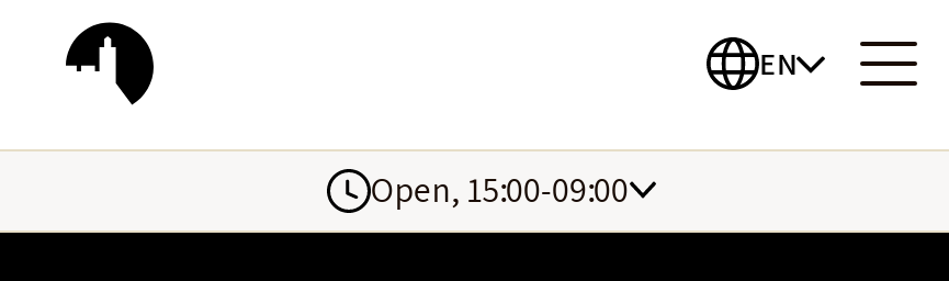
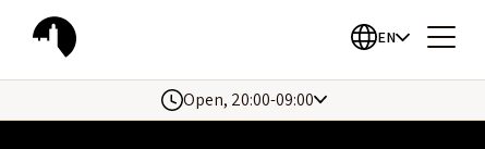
[370,166,629,213] Open, 15:00-09:00 -> [183,88,313,111] Open, 20:00-09:00

